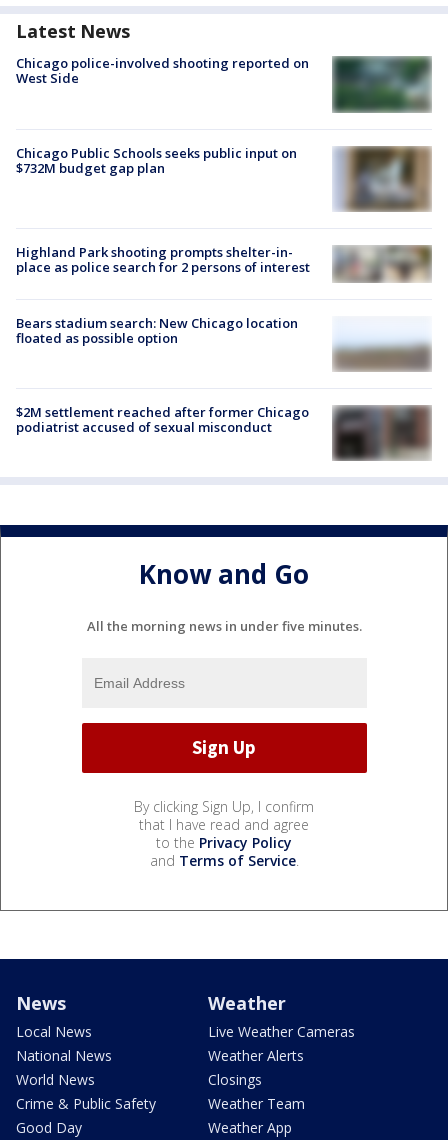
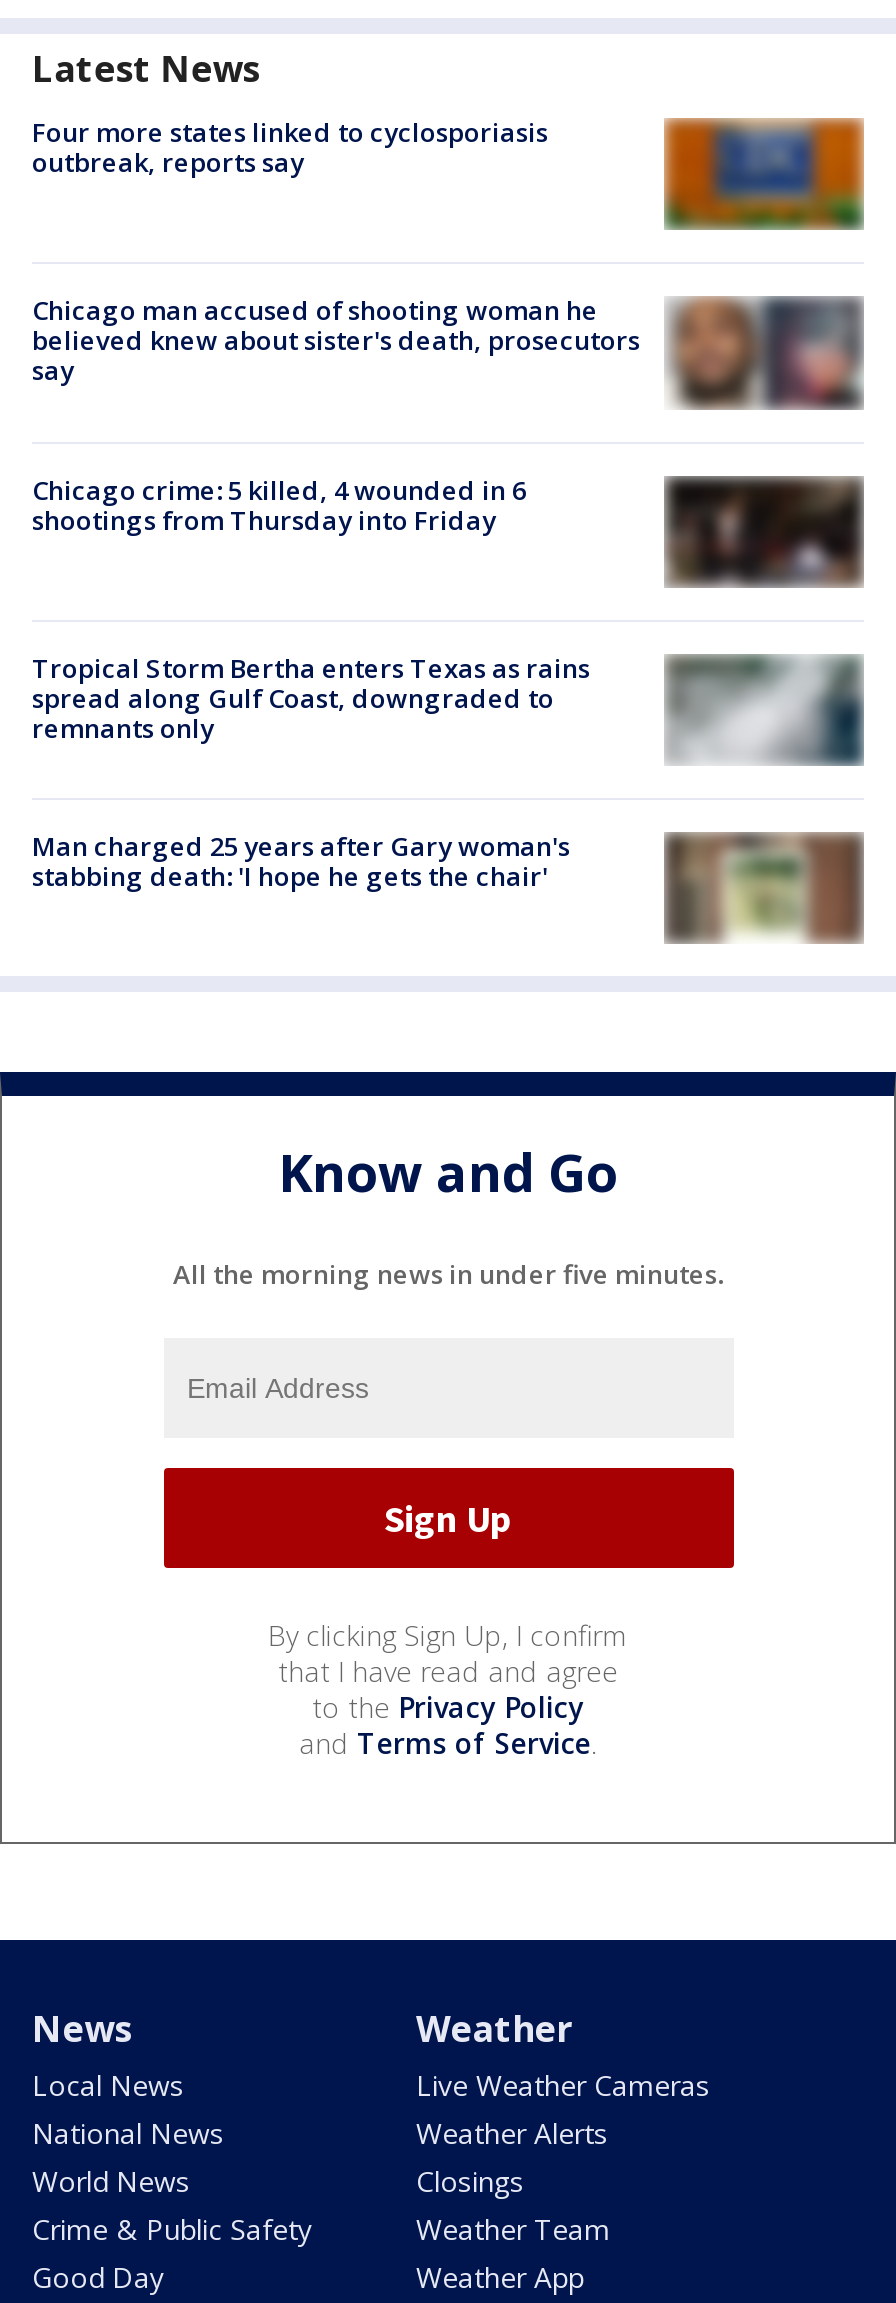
[16,54,309,87] Chicago police-involved shooting reported on | West Side -> [32,115,548,181] Four more states linked to cyclosporiasis | outbreak, reports say
[332,56,432,113] [image] -> [664,118,864,230] [image]
[16,143,432,213] [image] | Chicago Public Schools seeks public input on | $732M budget gap plan -> [32,293,862,430] [image] | Chicago man accused of shooting woman he | believed knew about sister's death, prosecutors | say
[332,235,432,282] [image] -> [662,474,866,588] [image]
[16,243,310,276] Highland Park shooting prompts shelter-in- | place as police search for 2 persons of interest -> [32,472,526,538] Chicago crime: 5 killed, 4 wounded in 6 | shootings from Thursday into Friday
[16,313,431,372] [image] | Bears stadium search: New Chicago location | floated as possible option -> [32,650,864,764] [image] | Tropical Storm Bertha enters Texas as rains | spread along Gulf Coast, downgraded to | remnants only
[16,403,309,436] $2M settlement reached after former Chicago | podiatrist accused of sexual misconduct -> [32,829,570,895] Man charged 25 years after Gary woman's | stabbing death: 'I hope he gets the chair'
[334,407,430,461] [image] -> [680,836,862,942] [image]

